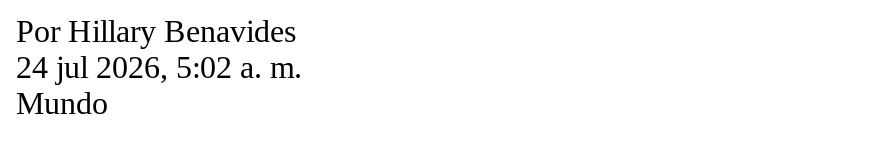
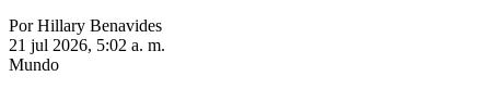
[16,50,302,84] 24 jul 2026, 5:02 a. m. -> [9,35,165,54] 21 jul 2026, 5:02 a. m.

